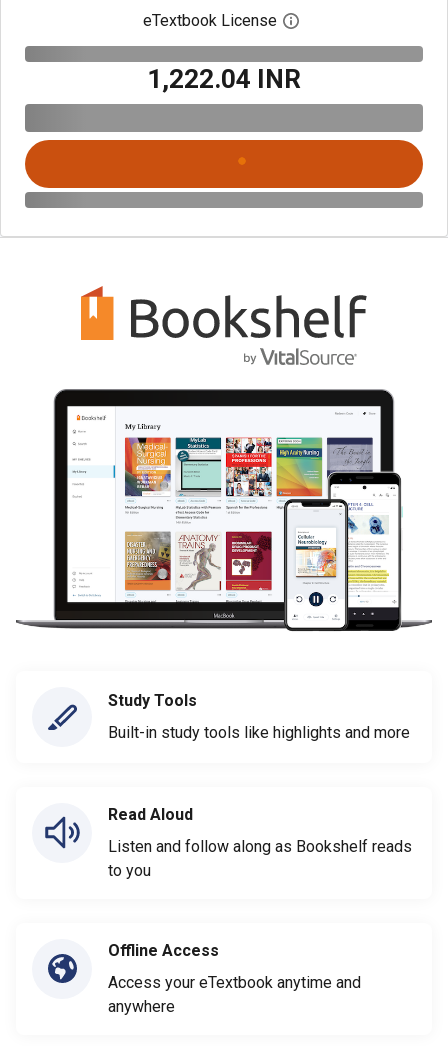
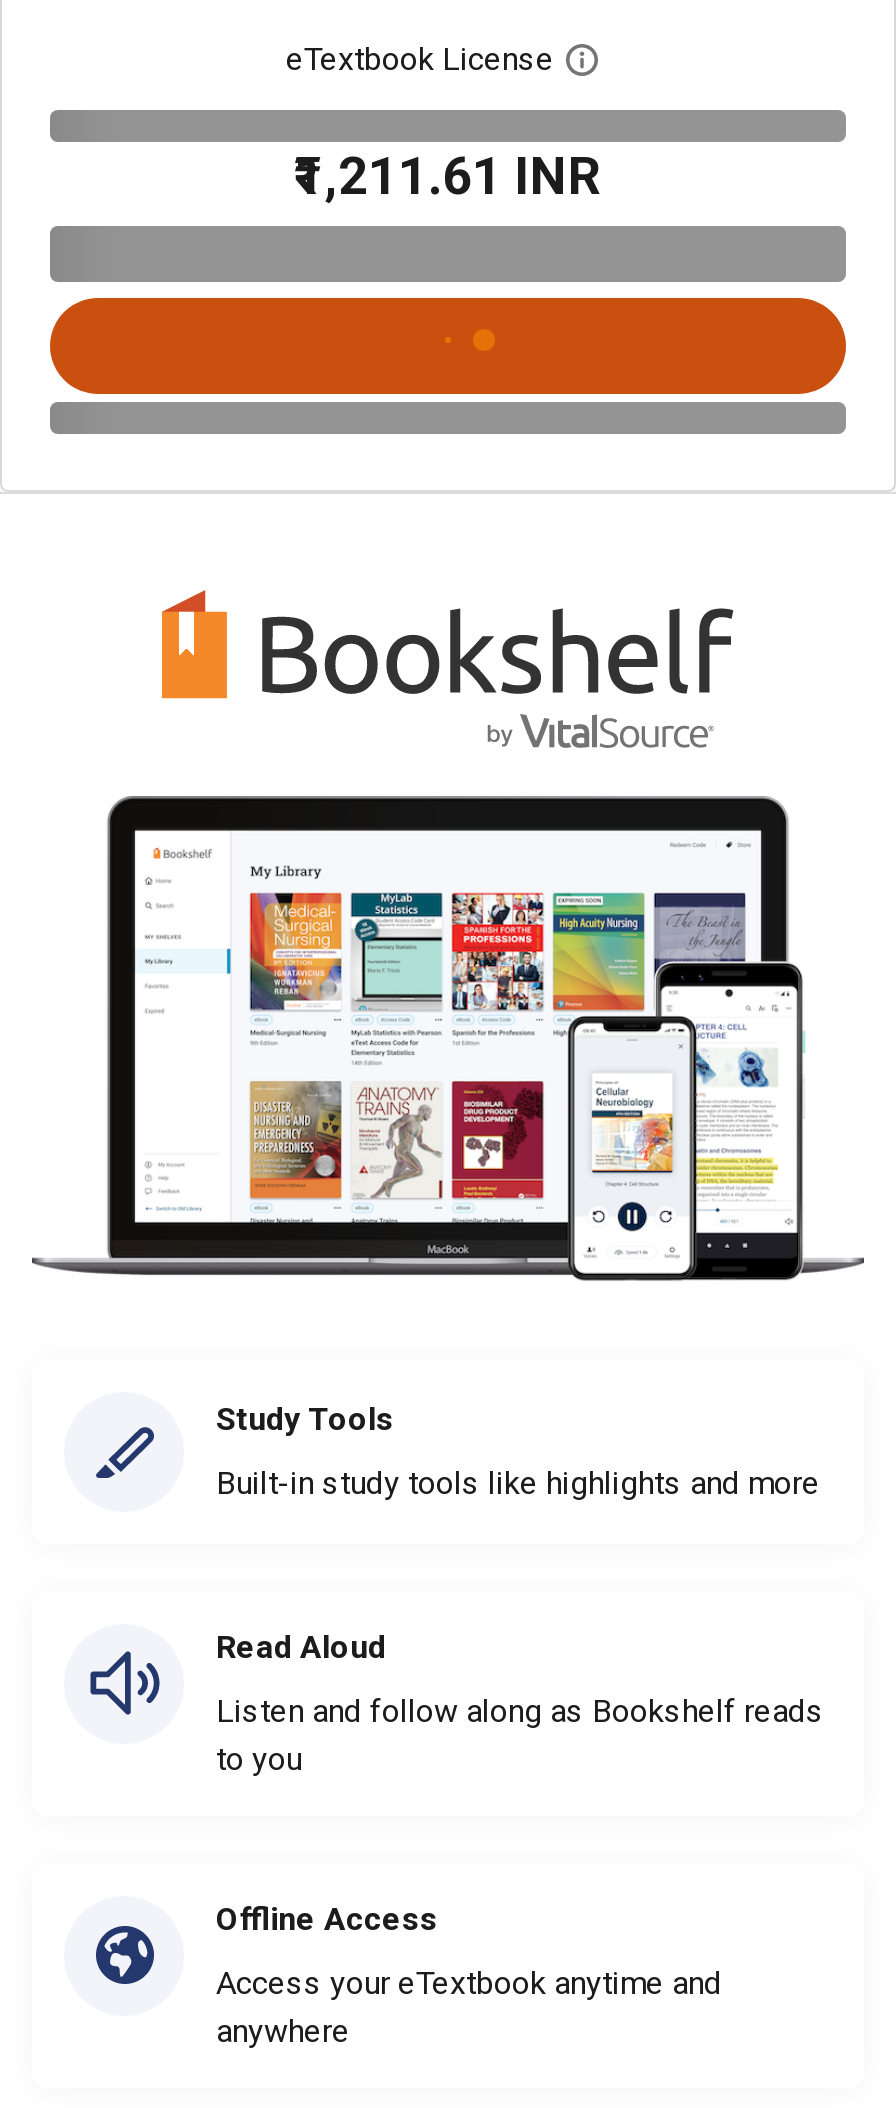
[147,64,301,94] ₹1,222.04 INR -> [294,146,602,206] ₹1,211.61 INR

